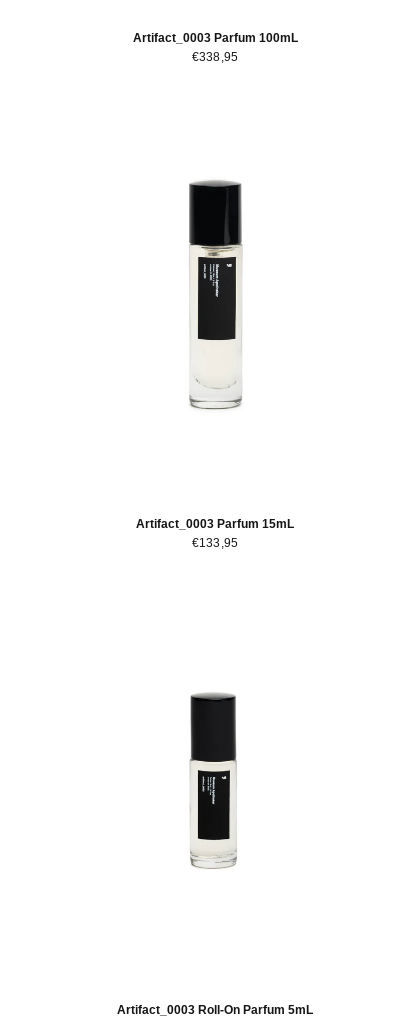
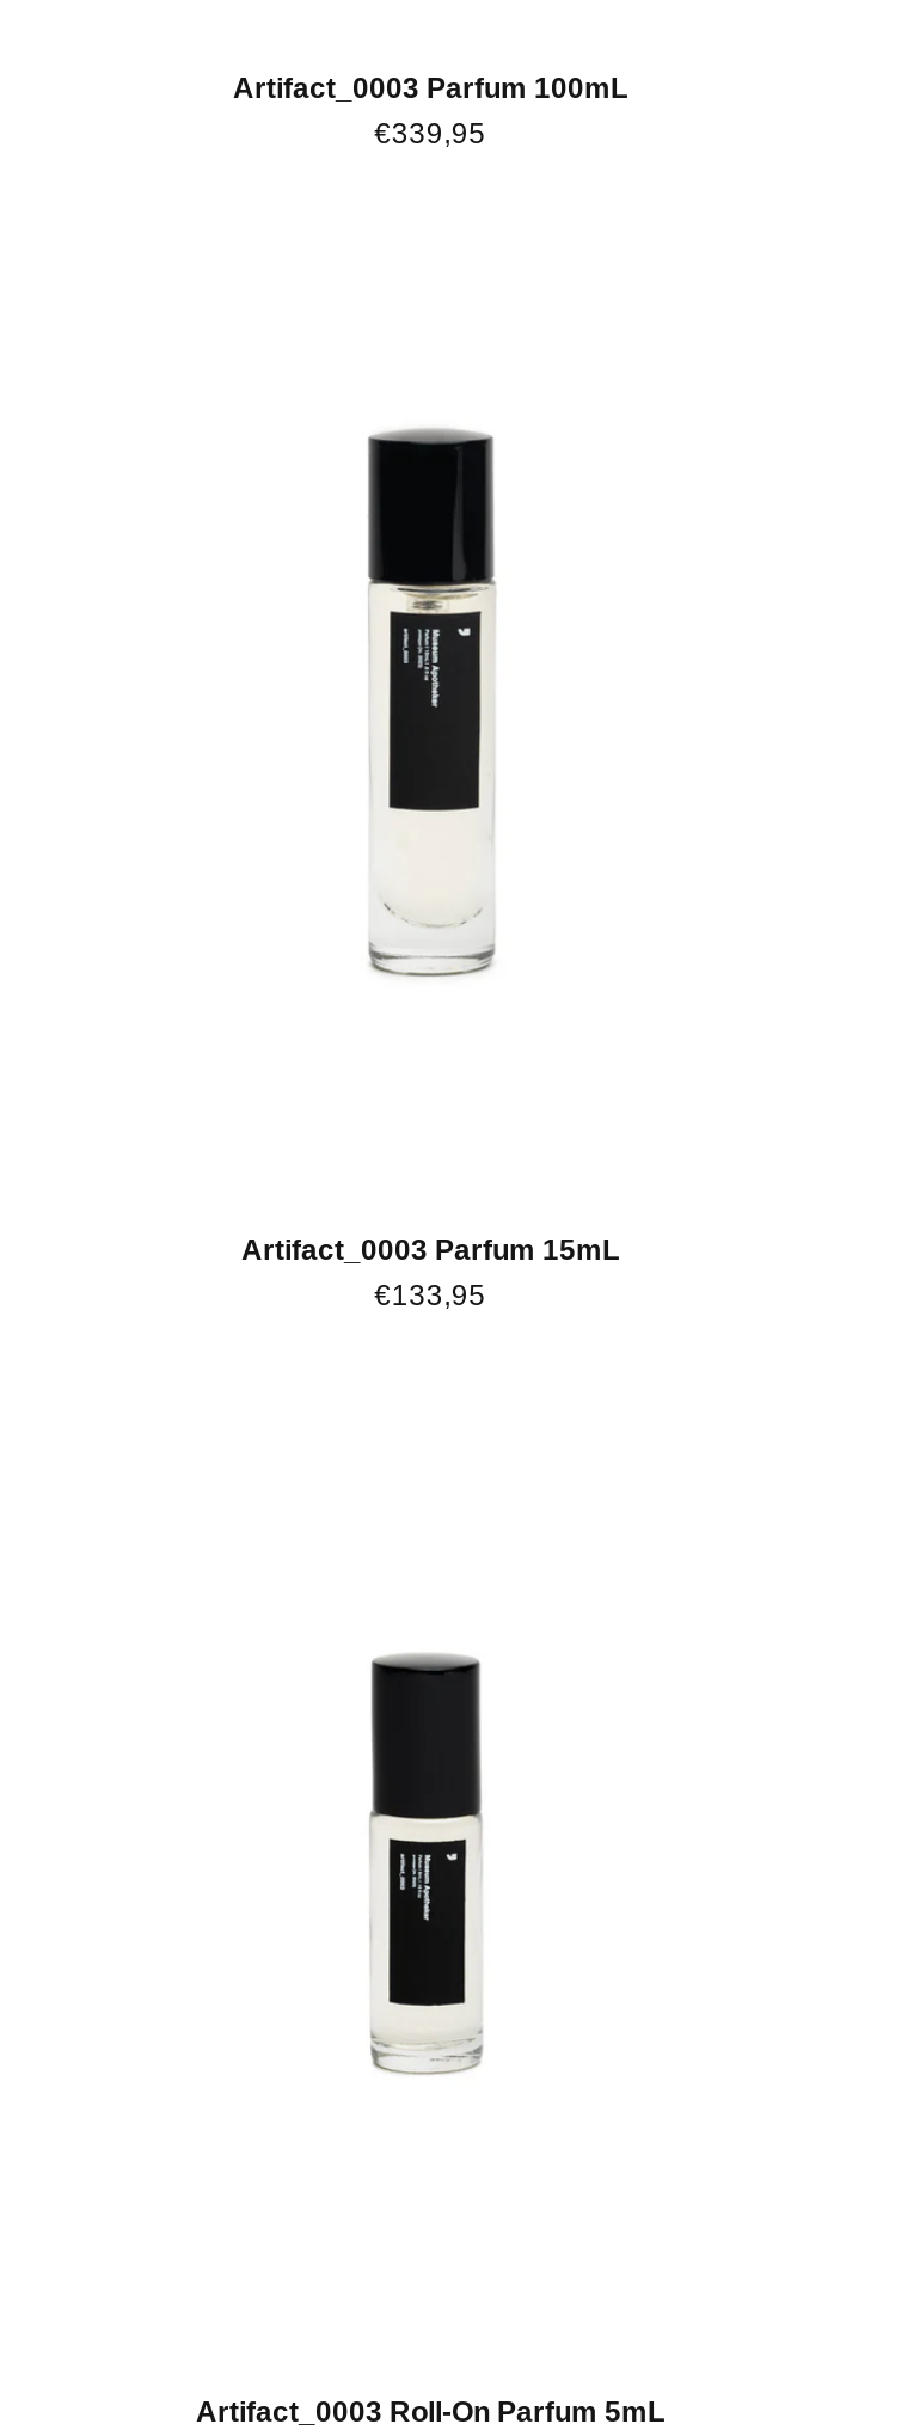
[192,50,238,64] €338,95 -> [374,117,486,151] €339,95

